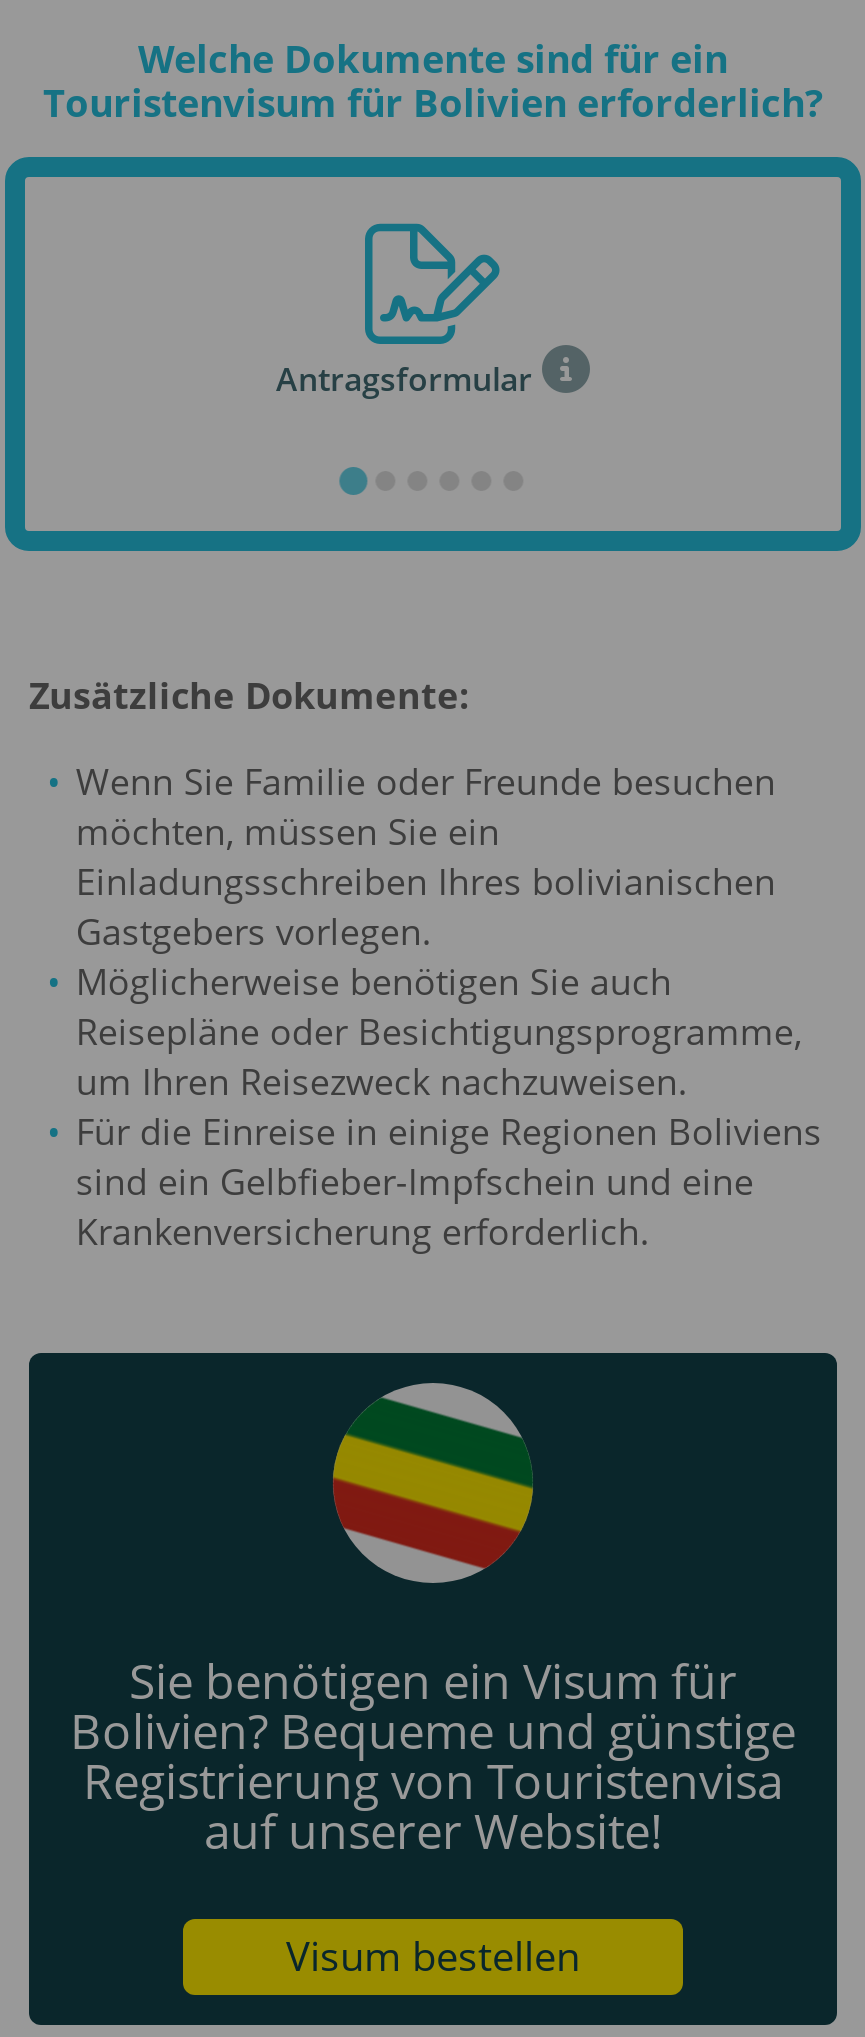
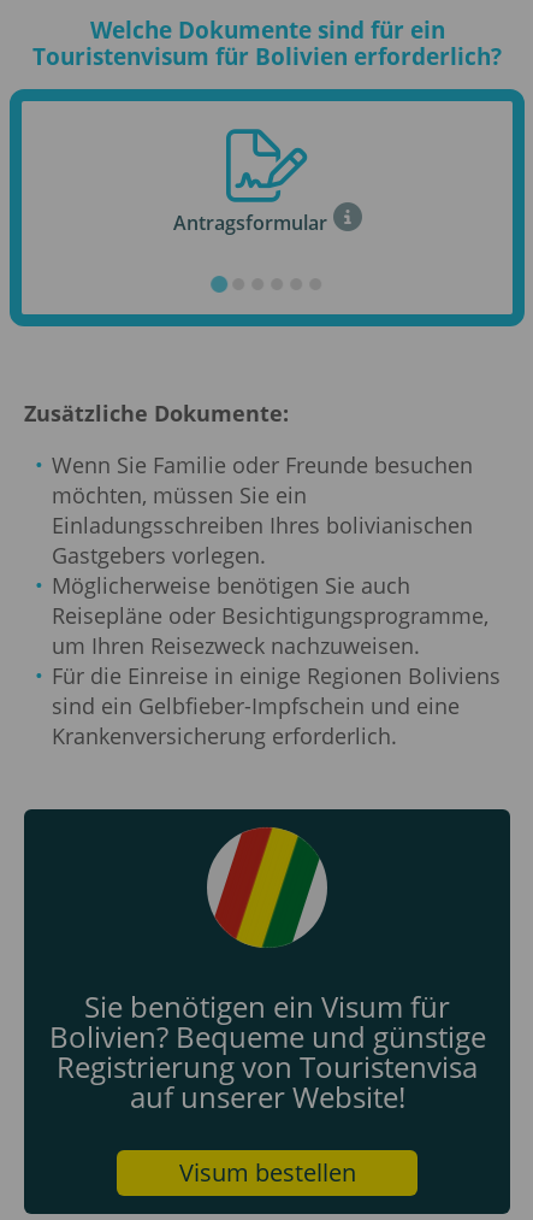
[331,1381,535,1585] [image] -> [206,826,328,949] [image]

